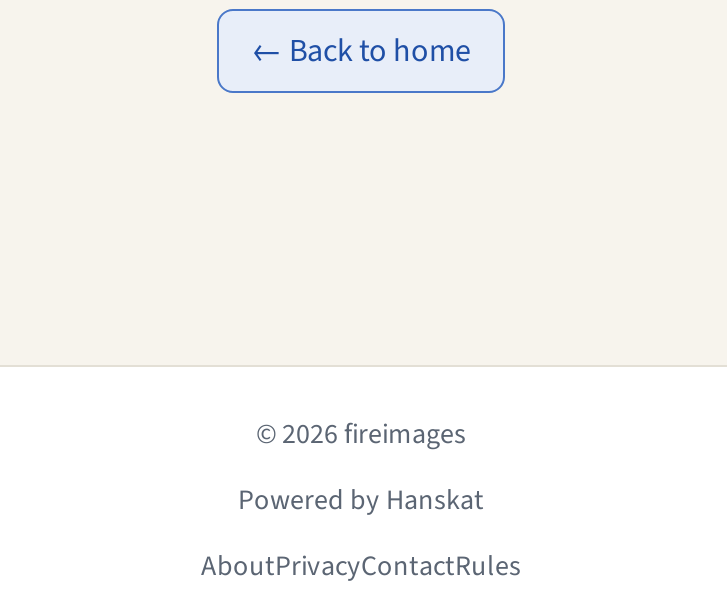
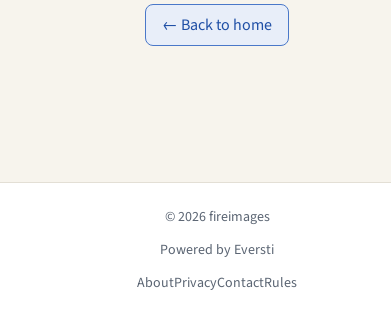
[238,481,484,521] Powered by Hanskat -> [160,240,274,260] Powered by Eversti

